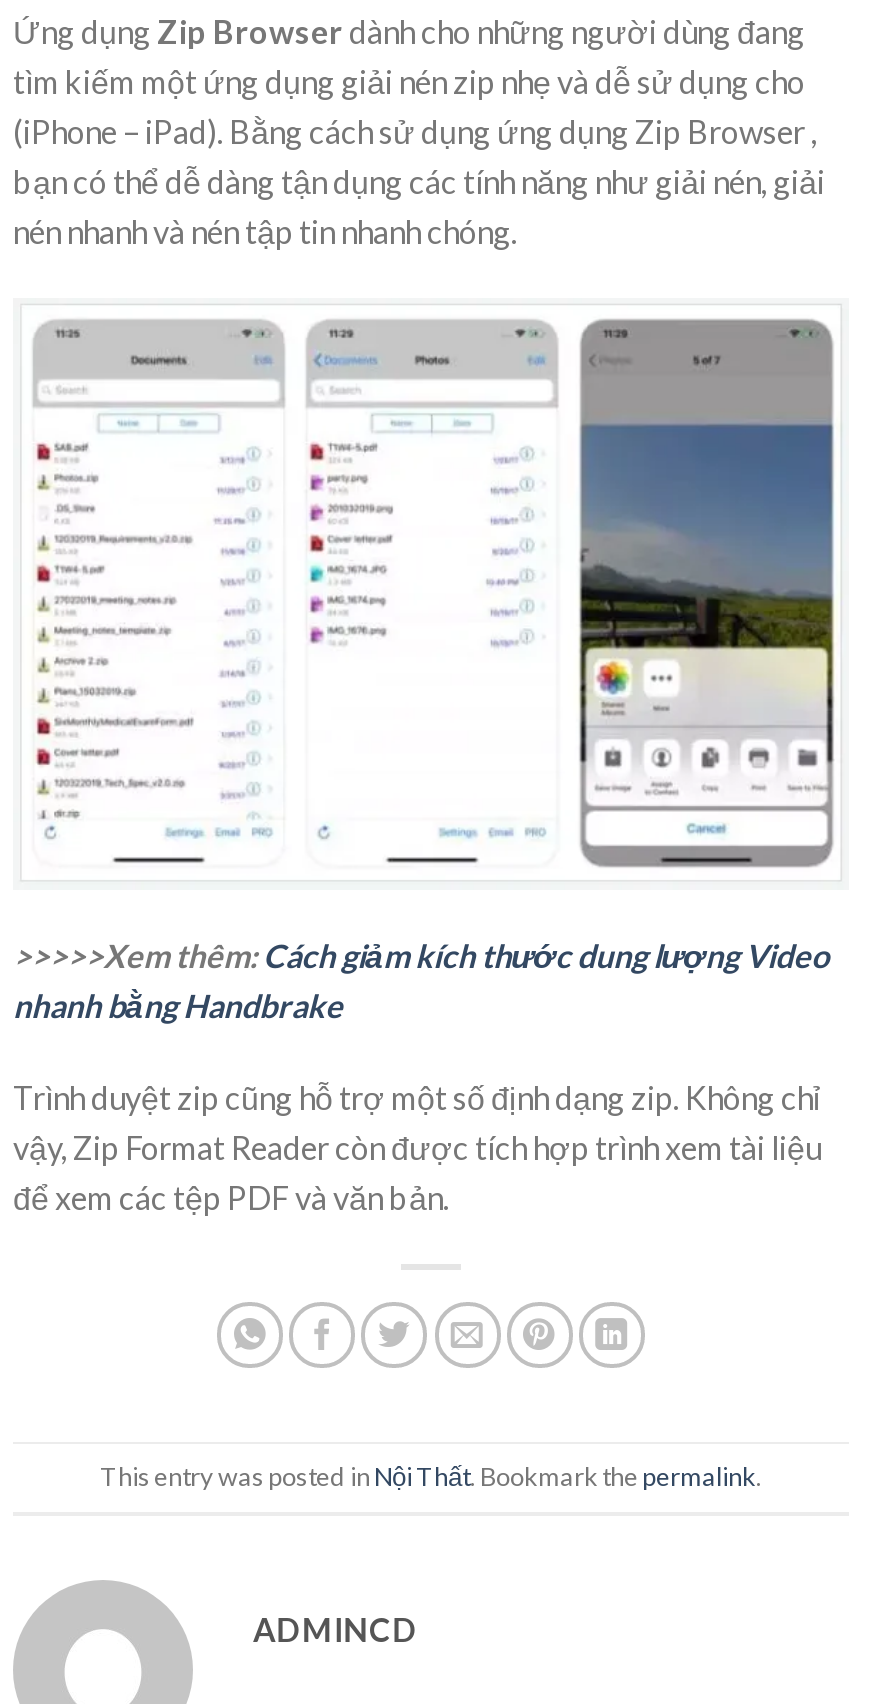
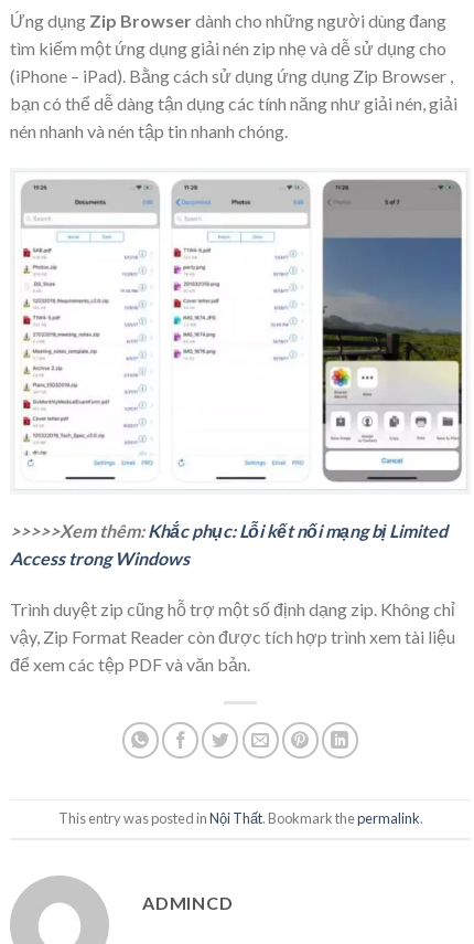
[13,937,829,1025] >>>>>Xem thêm: Cách giảm kích thước dung lượng Video | nhanh bằng Handbrake -> [10,520,448,569] >>>>>Xem thêm: Khắc phục: Lỗi kết nối mạng bị Limited | Access trong Windows

